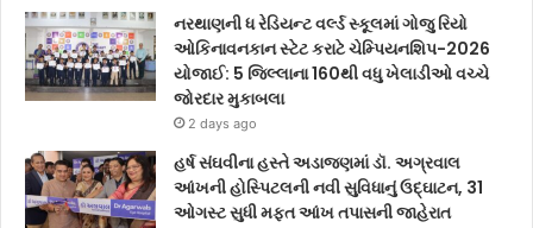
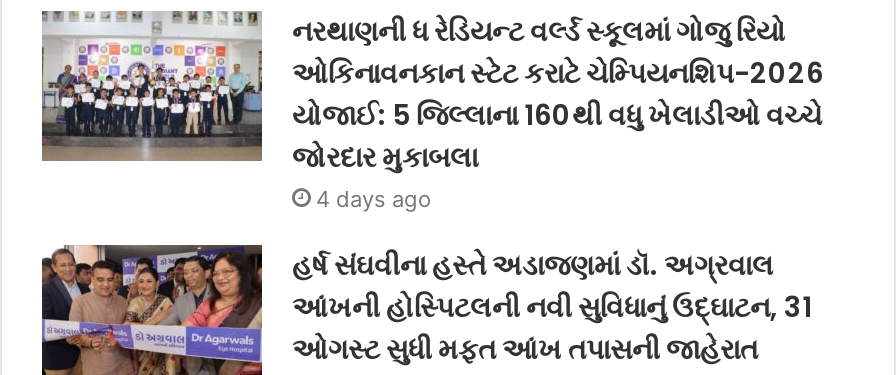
[188,116,257,132] 2 days ago -> [316,186,432,214] 4 days ago

